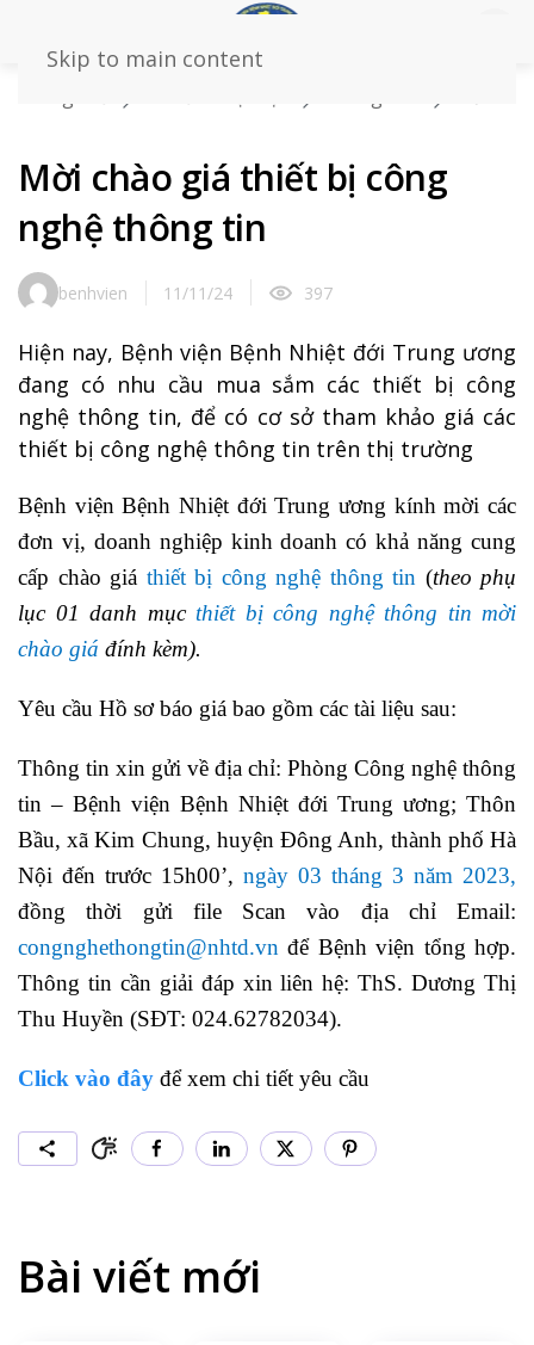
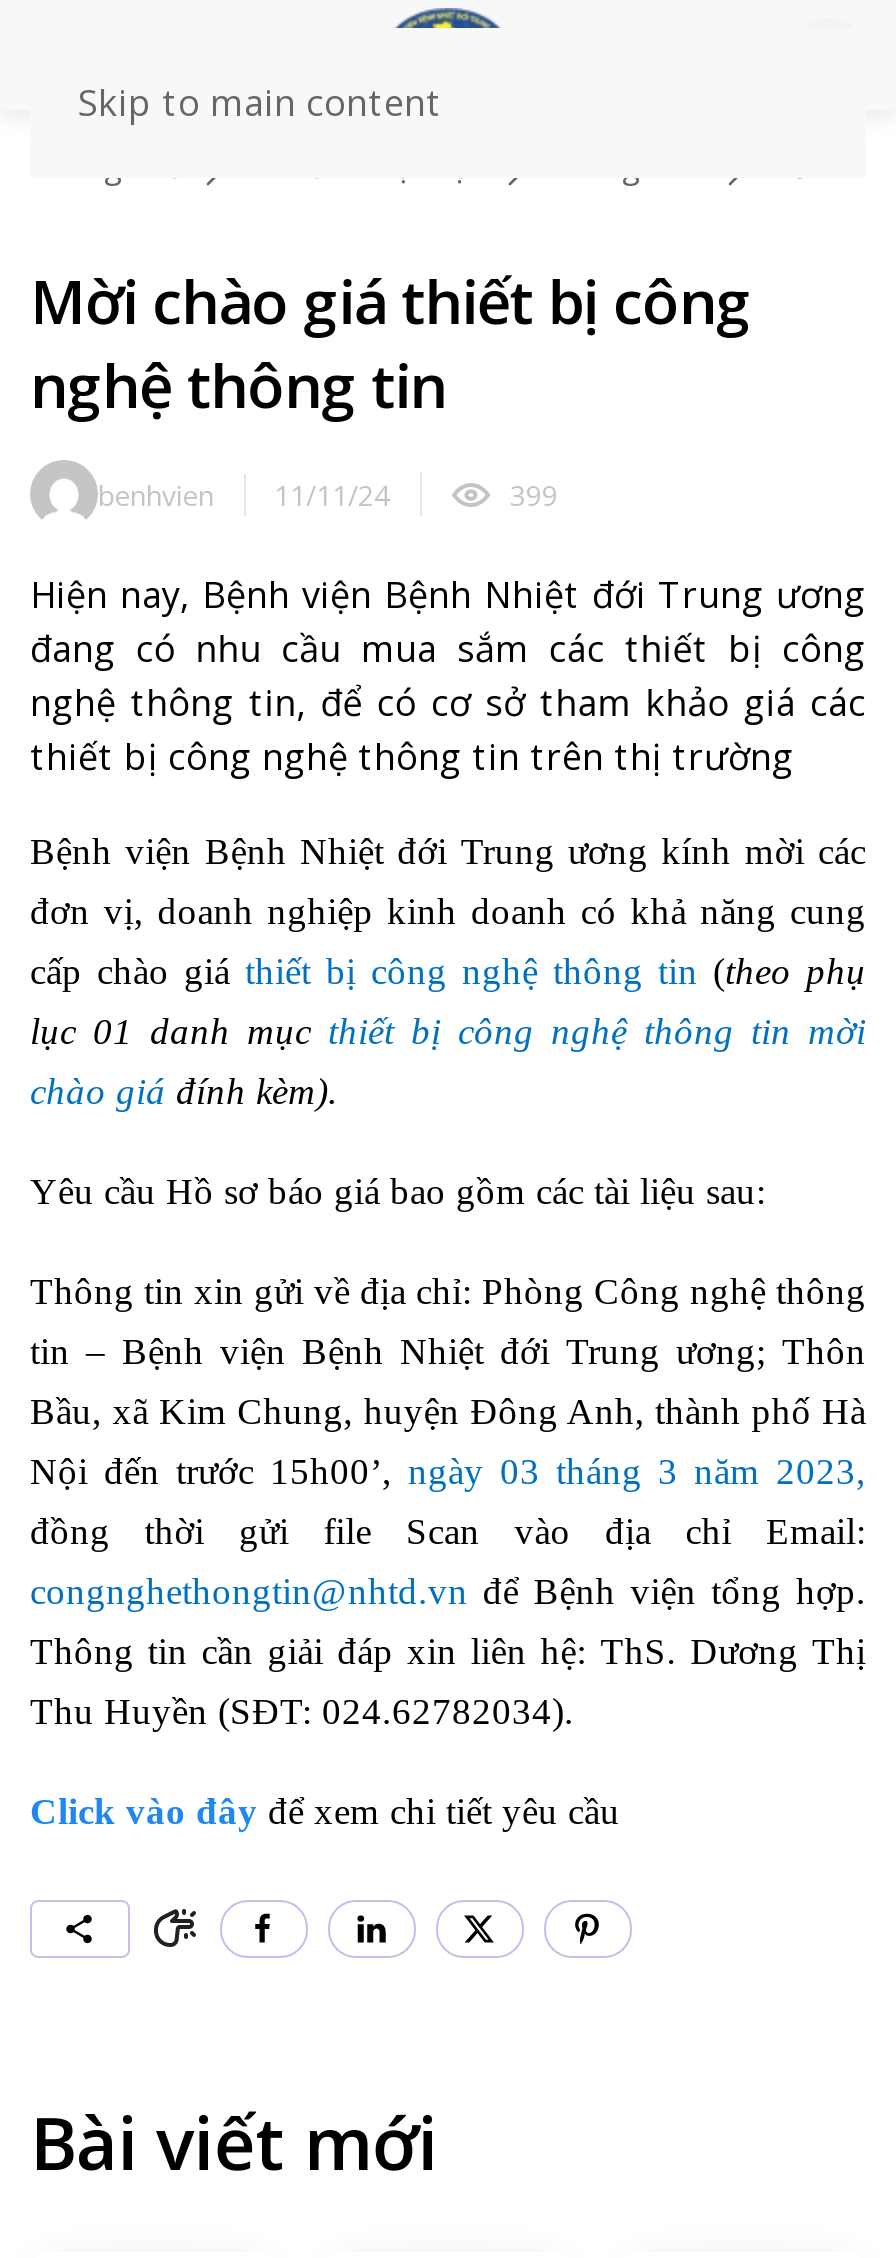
[304,282,333,305] 397 -> [510,477,558,515] 399

